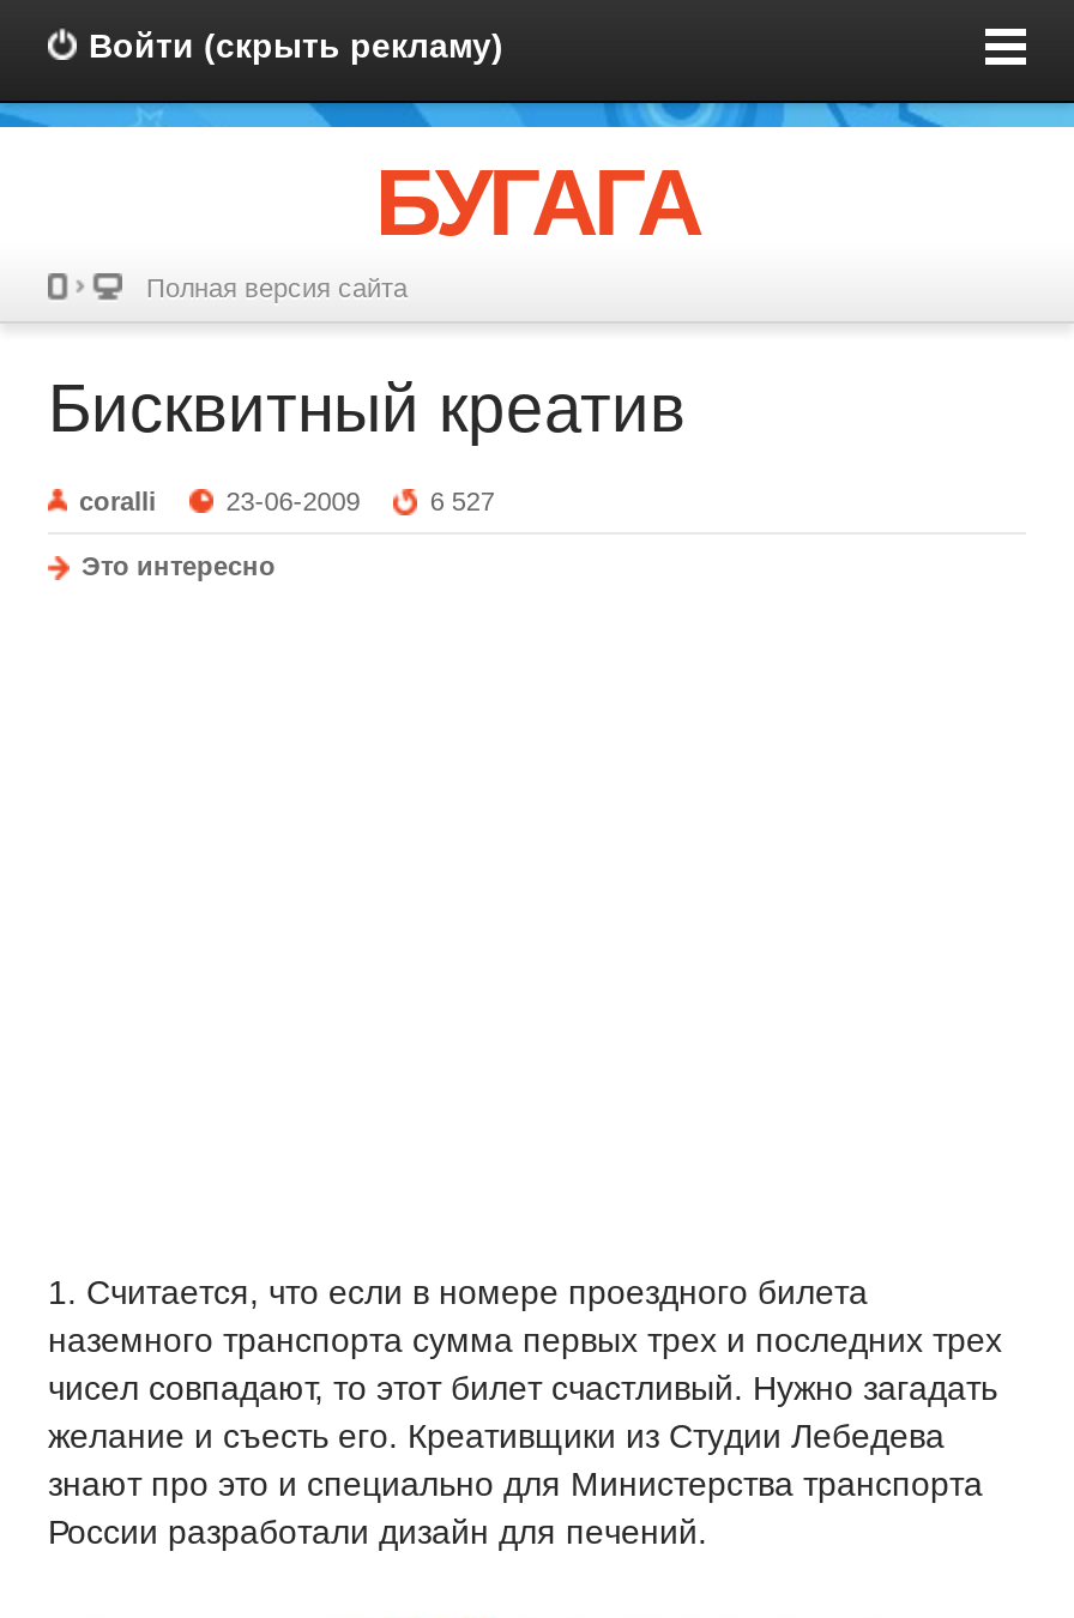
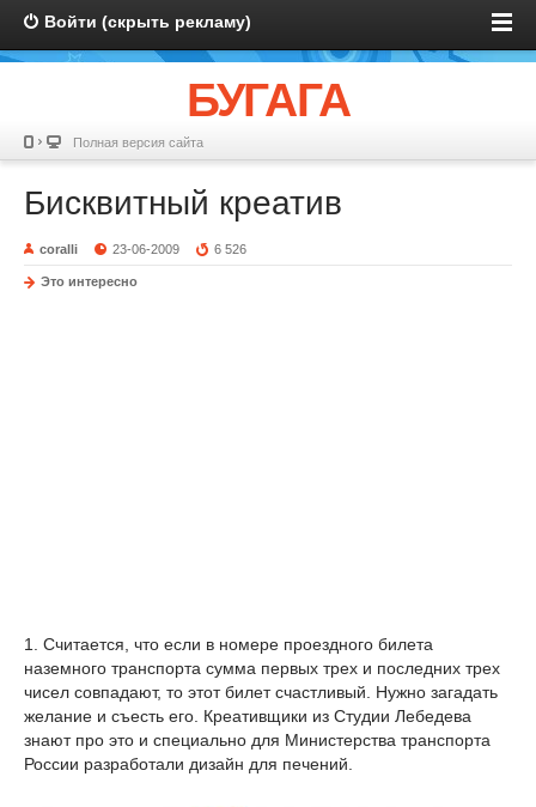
[430,487,495,515] 6 527 -> [215,242,247,256] 6 526

